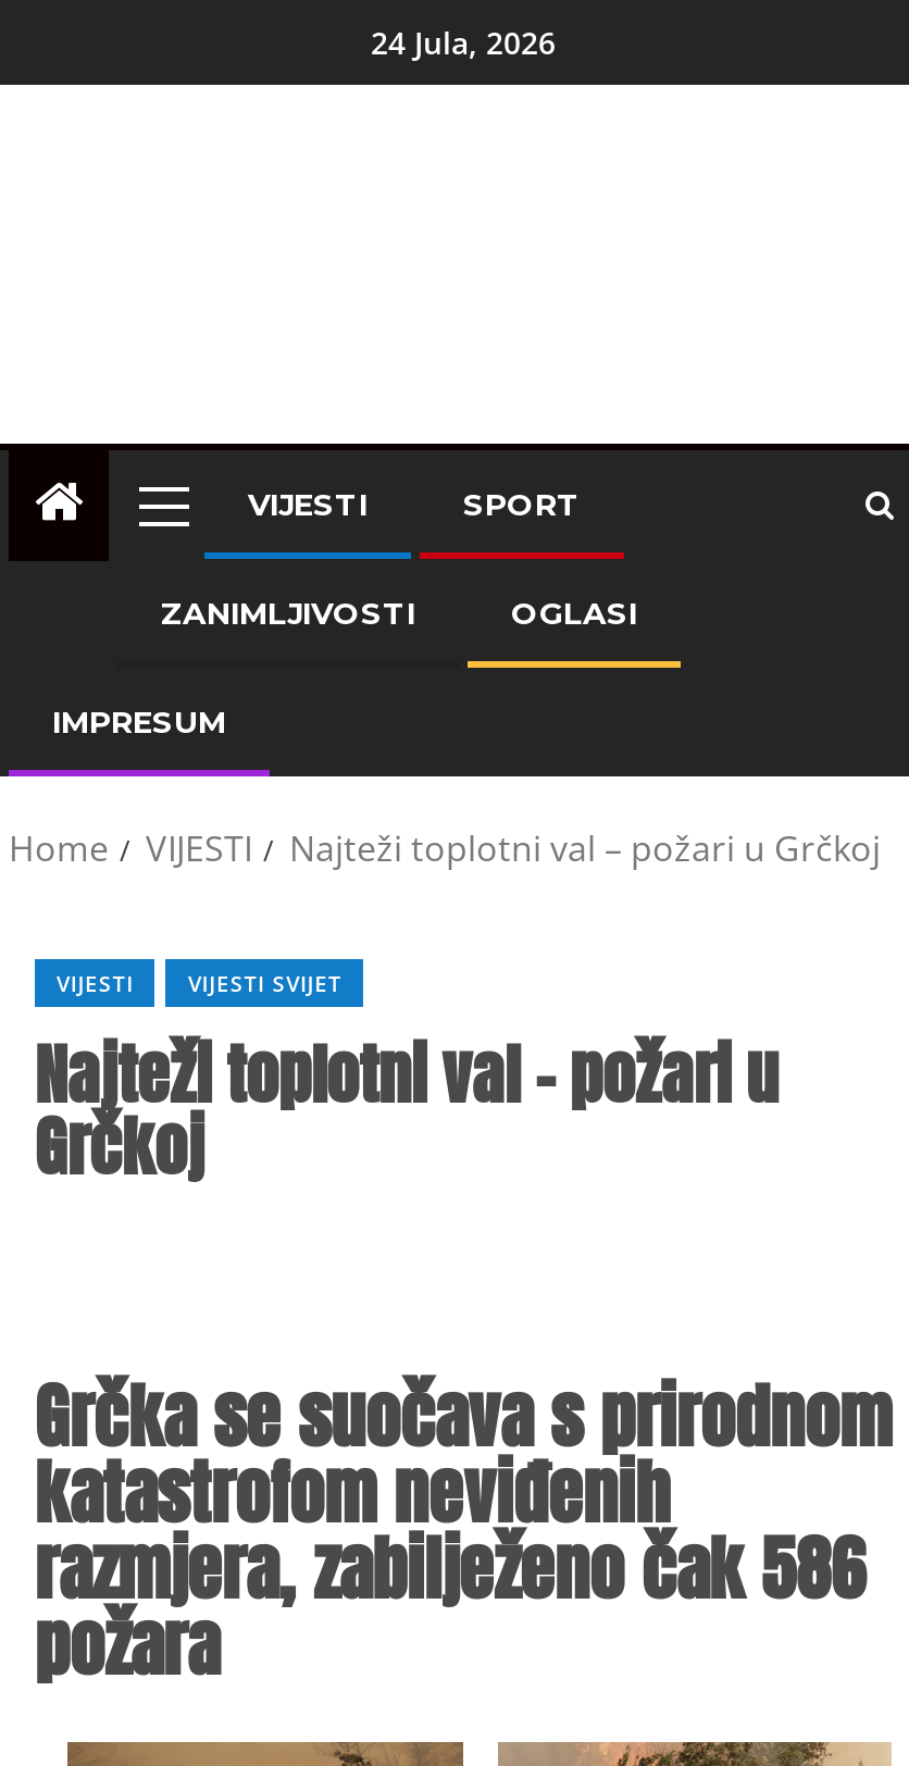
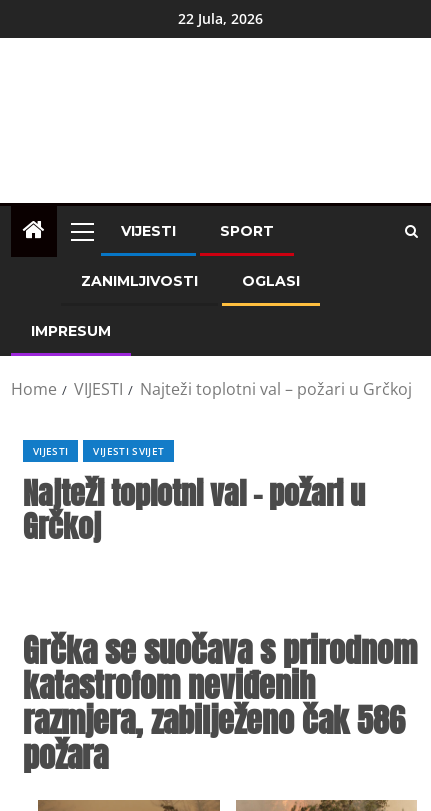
[371,22,556,63] 24 Jula, 2026 -> [177,9,262,28] 22 Jula, 2026

